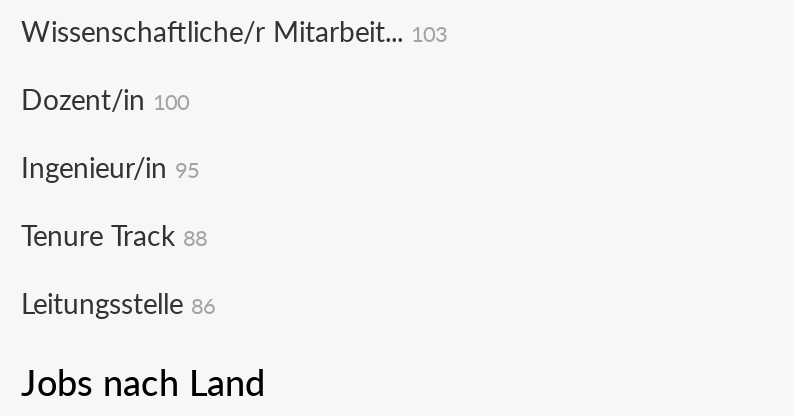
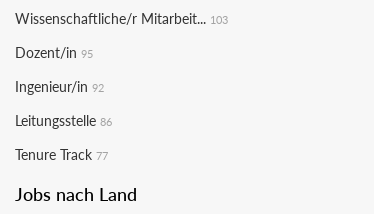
[21,78,207,254] Dozent/in 100 | Ingenieur/in 95 | Tenure Track 88 -> [15,42,104,96] Dozent/in 95 | Ingenieur/in 92
moved [21,282,215,322] -> [15,110,112,130]: Leitungsstelle 86
none -> [15,144,108,164] Tenure Track 77

